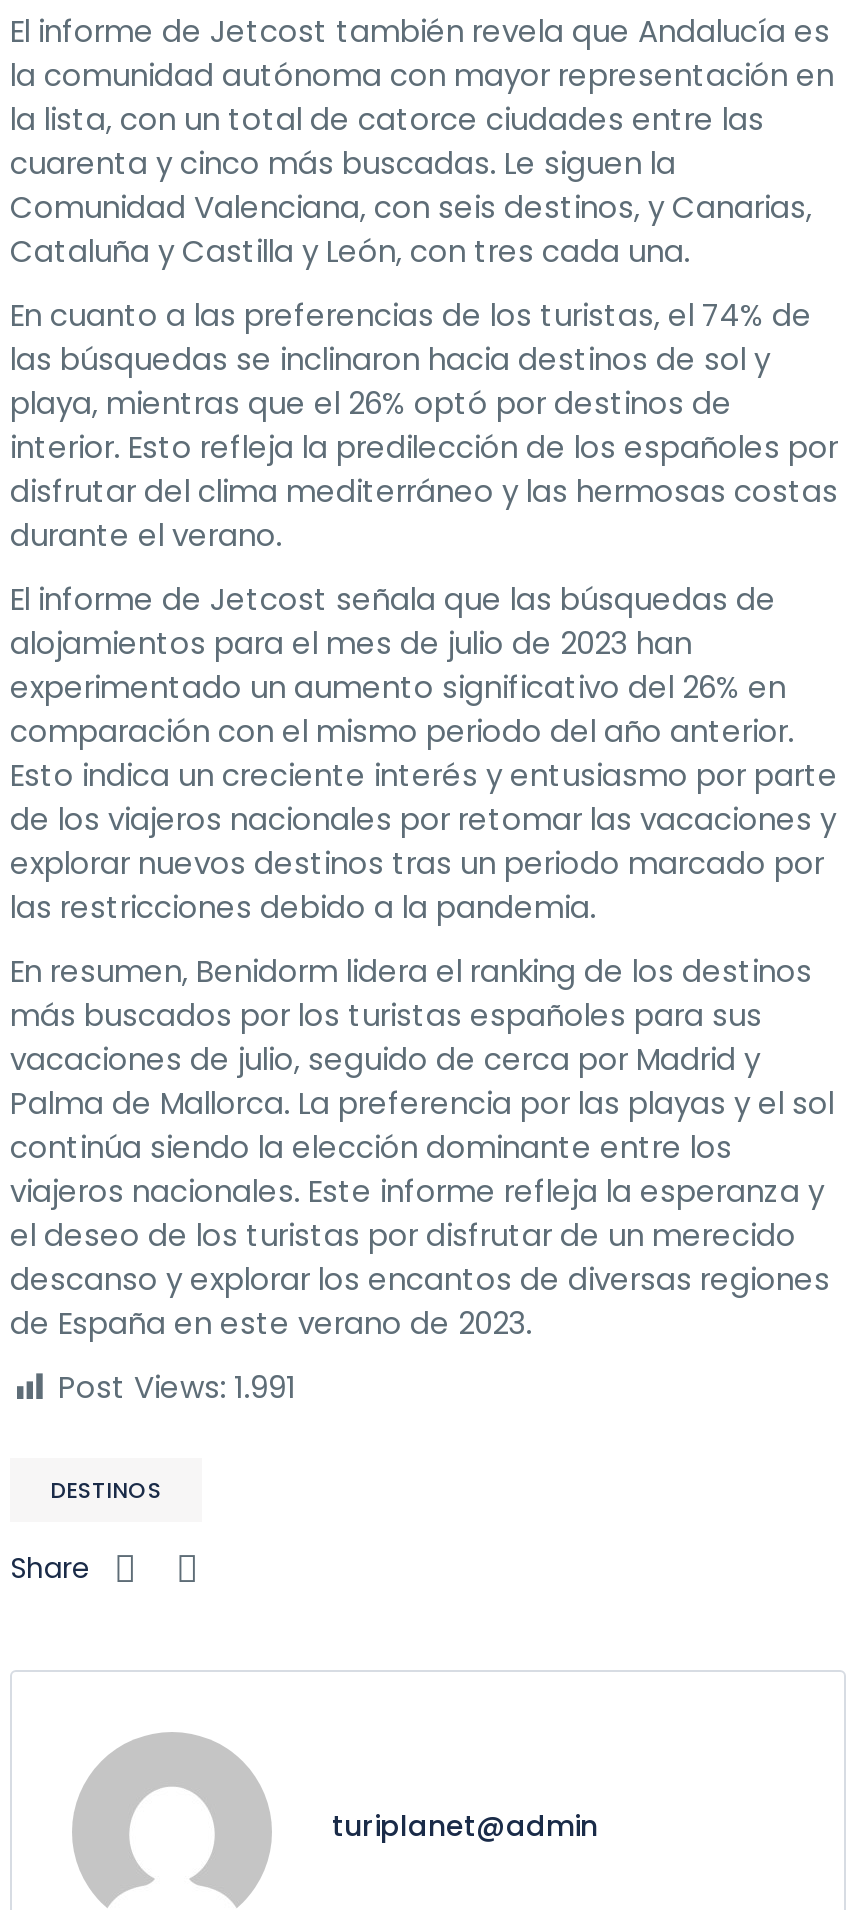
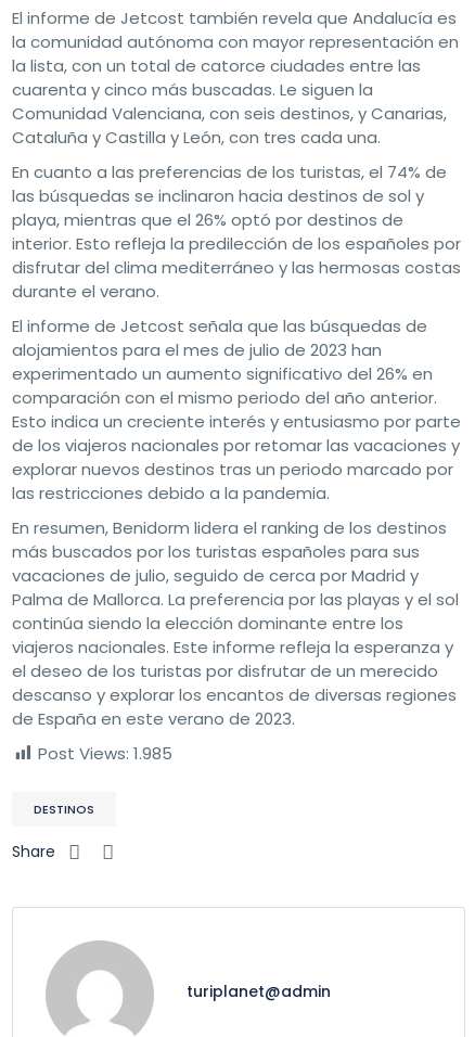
[58,1366,296,1408] Post Views: 1.991 -> [38,742,172,765] Post Views: 1.985

